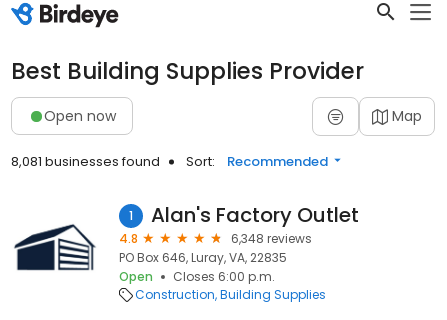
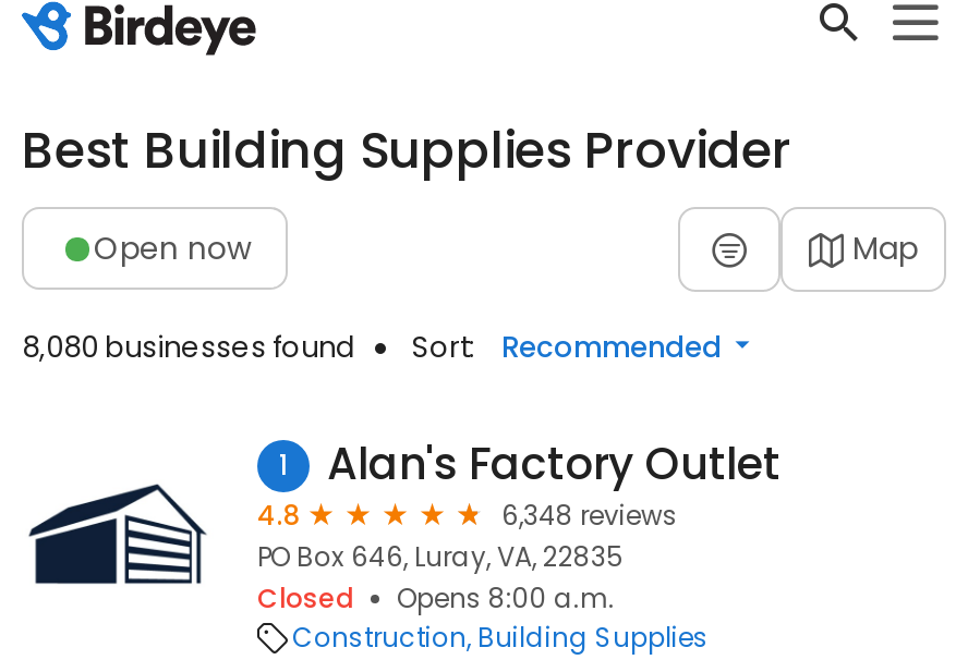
[11,152,160,171] 8,081 businesses found -> [22,327,355,368] 8,080 businesses found
[119,268,275,285] Open | Closes 6:00 p.m. -> [257,579,615,616] Closed | Opens 8:00 a.m.

